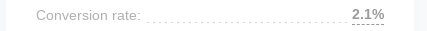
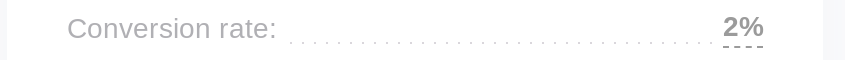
[352,6,384,22] 2.1% -> [723,10,763,42] 2%

